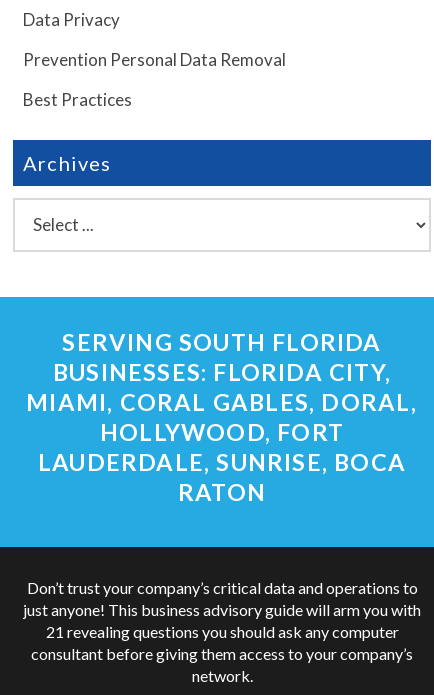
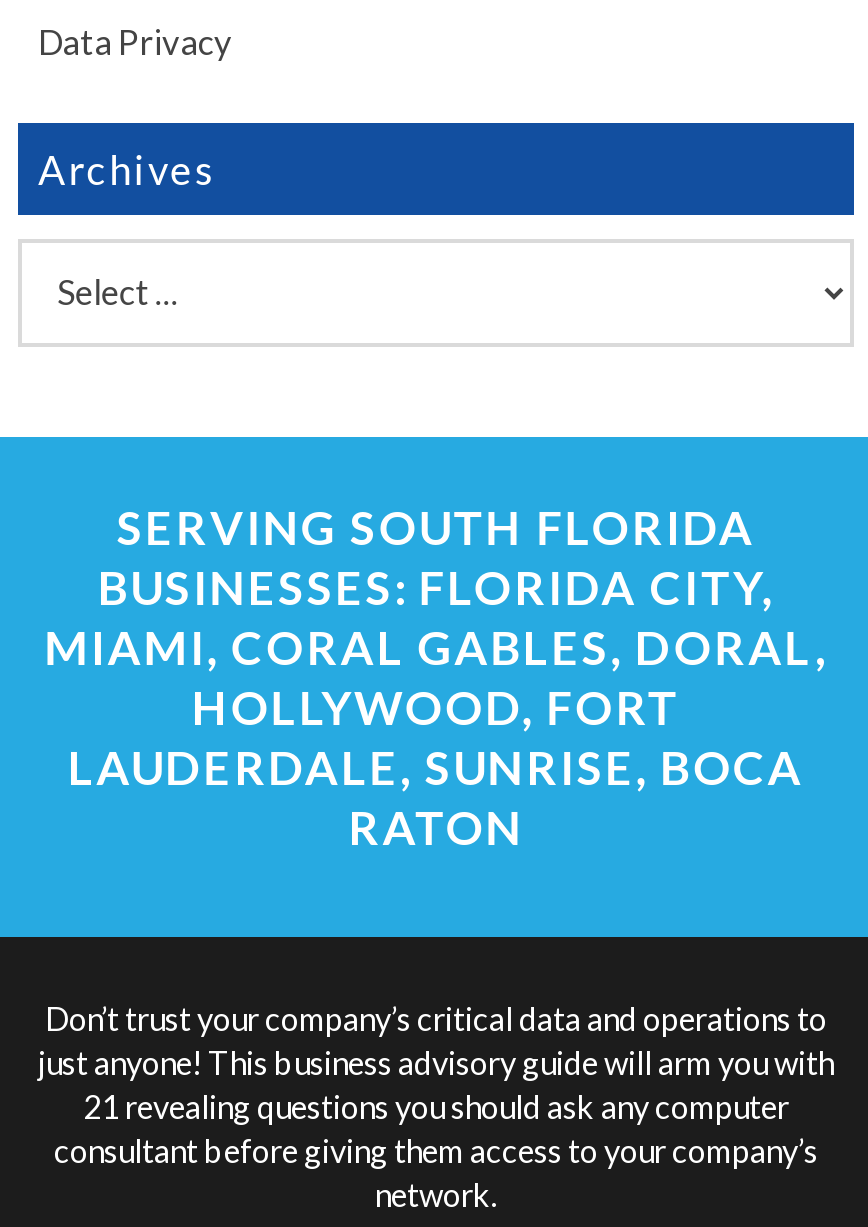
[23,49,286,110] Prevention Personal Data Removal | Best Practices -> none

